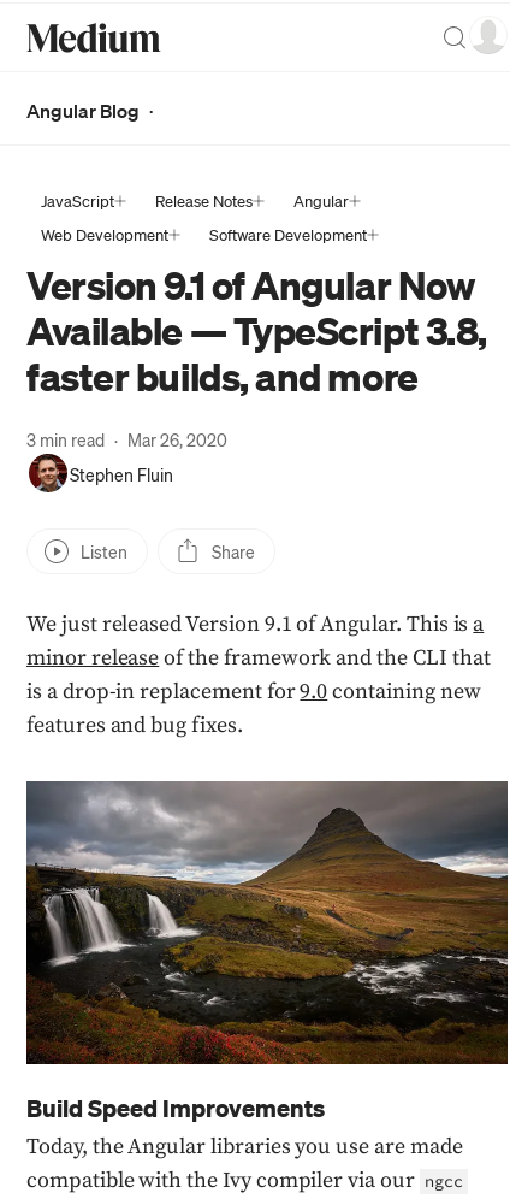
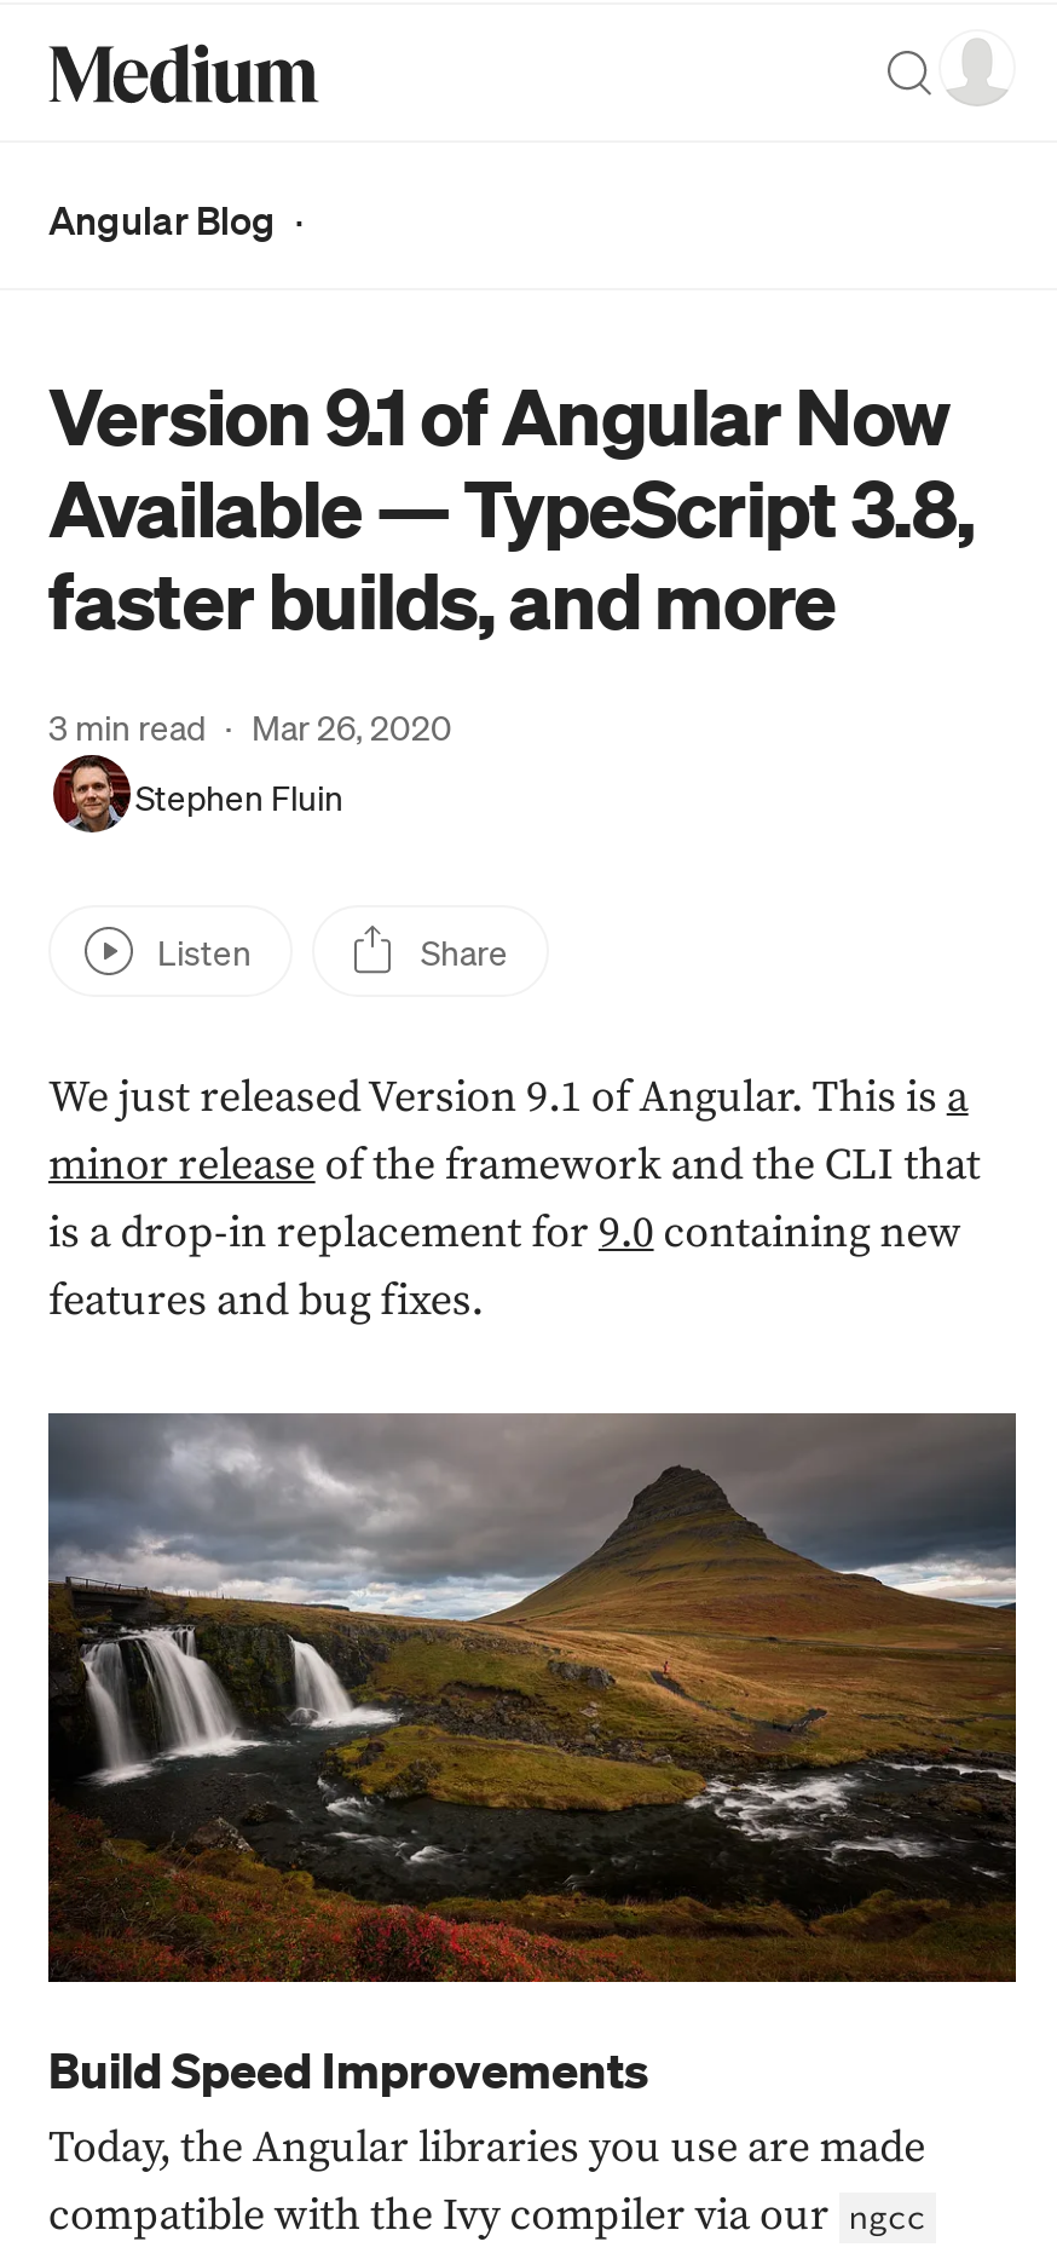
[41,190,367,244] JavaScript | Release Notes | Angular | Web Development | Software Development -> none

